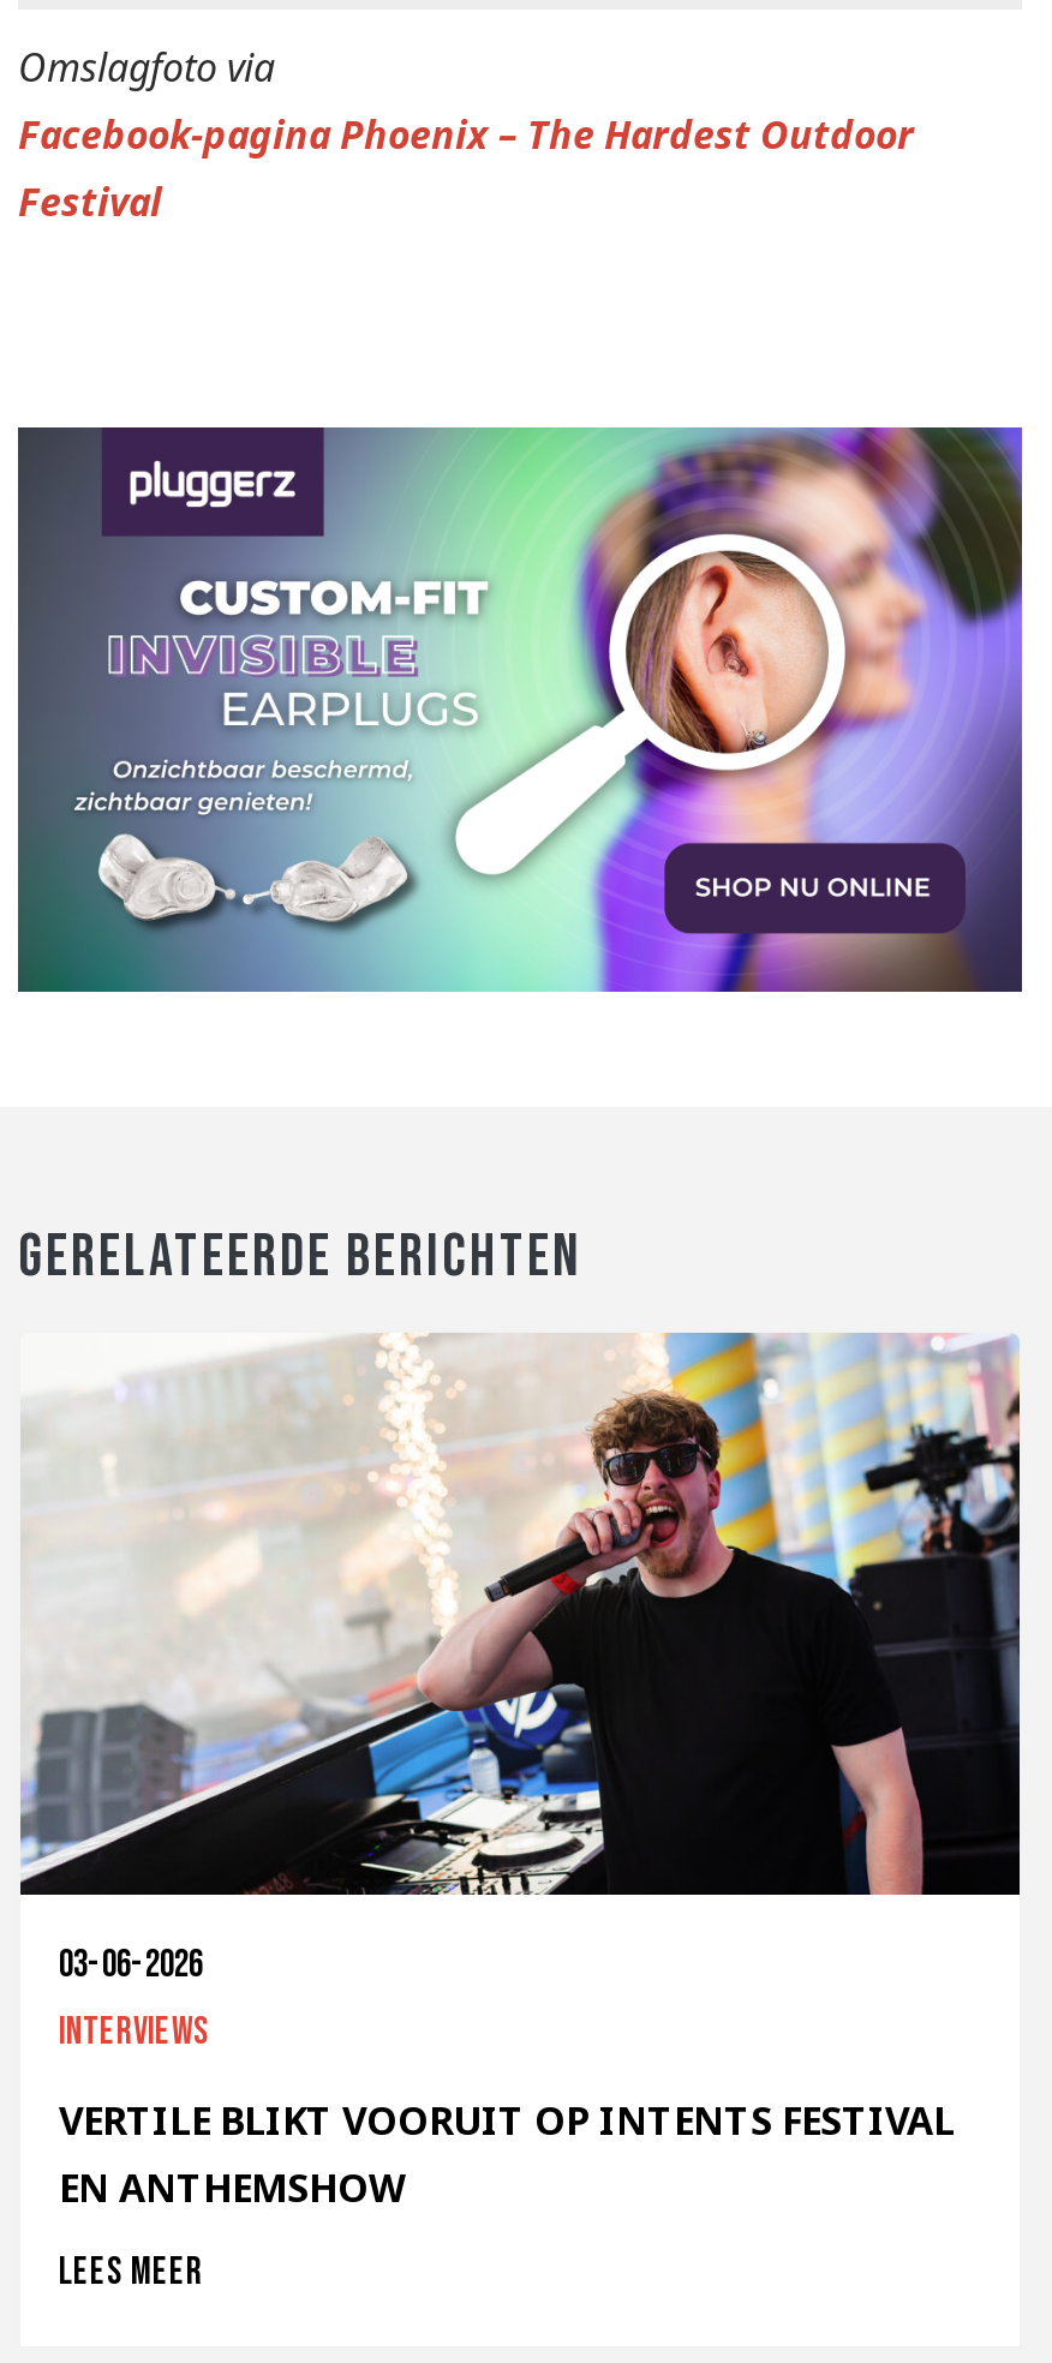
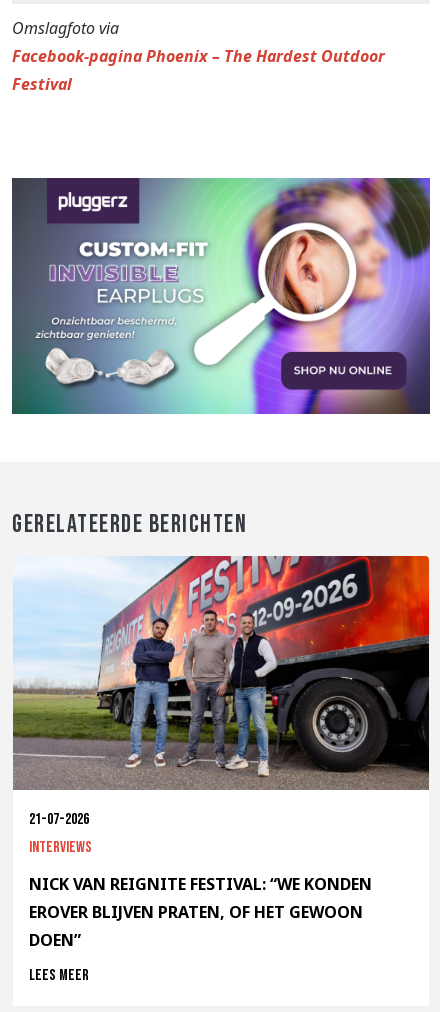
[20,1332,1022,1989] [image] | 03-06-2026 -> [12,555,430,829] [image] | 21-07-2026
[59,2094,955,2214] VERTILE BLIKT VOORUIT OP INTENTS FESTIVAL | EN ANTHEMSHOW -> [29,873,372,951] NICK VAN REIGNITE FESTIVAL: “WE KONDEN | EROVER BLIJVEN PRATEN, OF HET GEWOON | DOEN”

